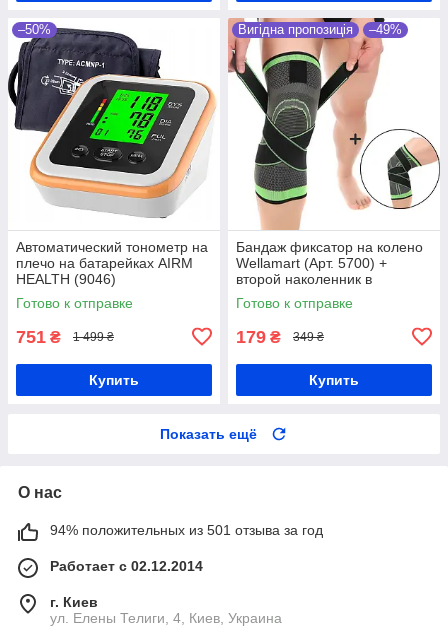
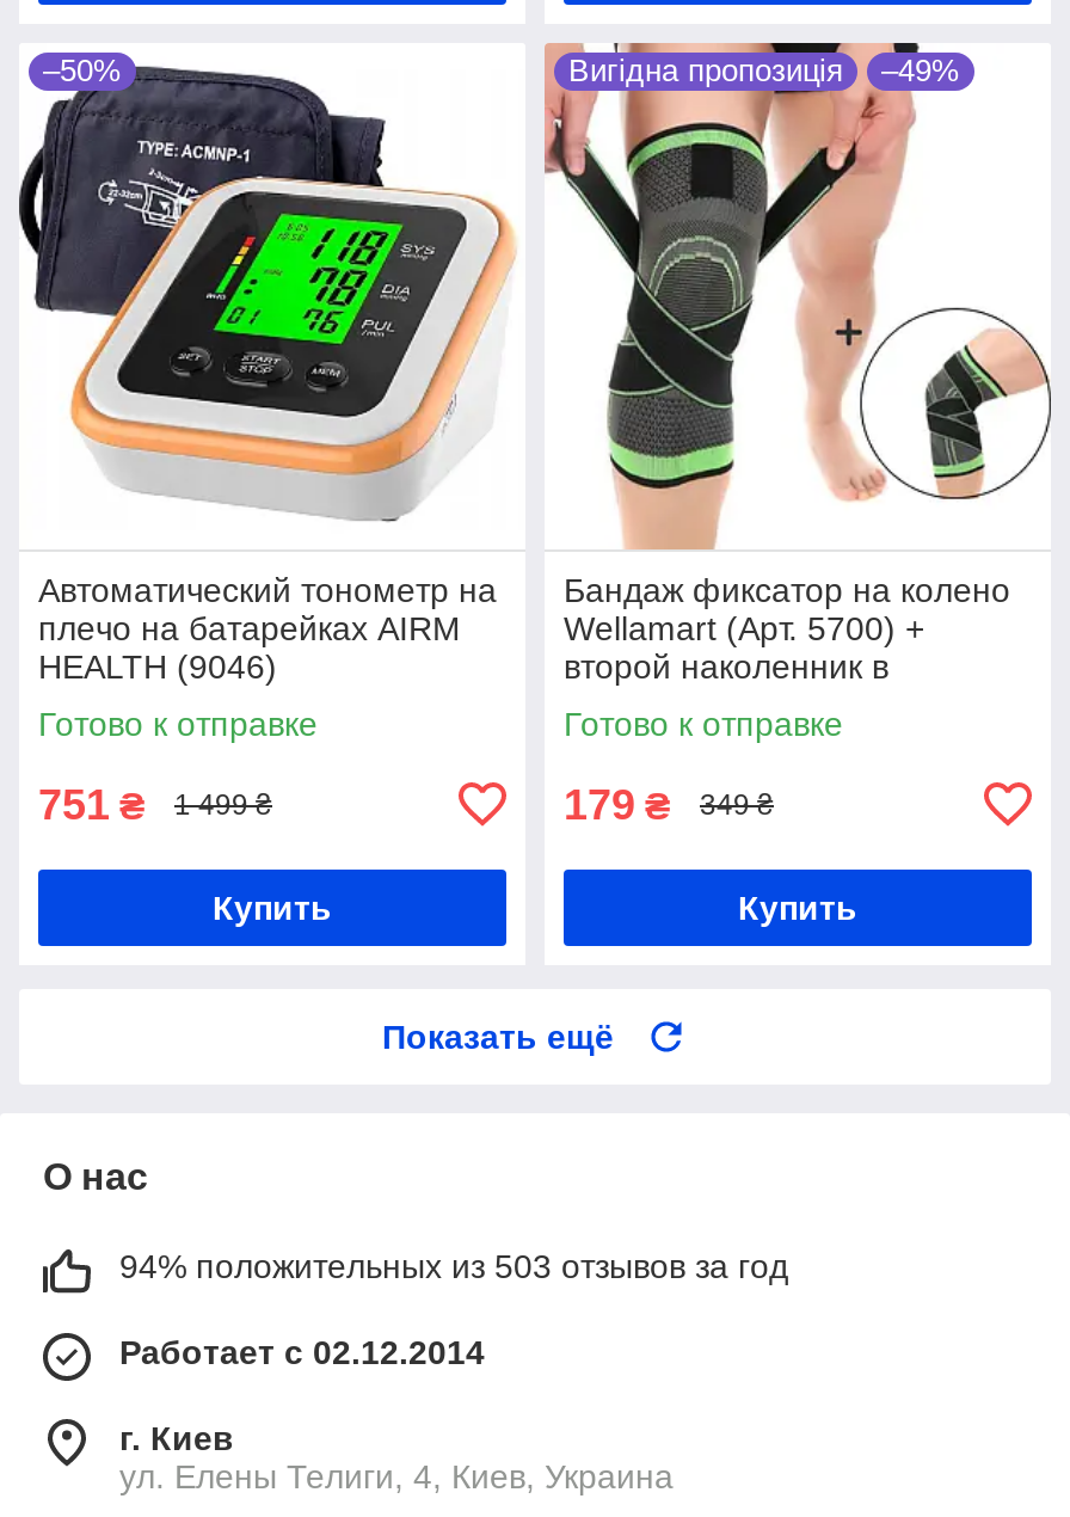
[50,522,323,538] 94% положительных из 501 отзыва за год -> [119,1247,788,1285] 94% положительных из 503 отзывов за год

